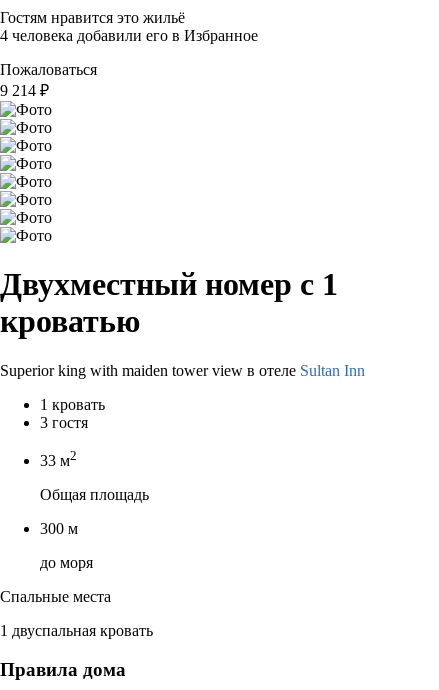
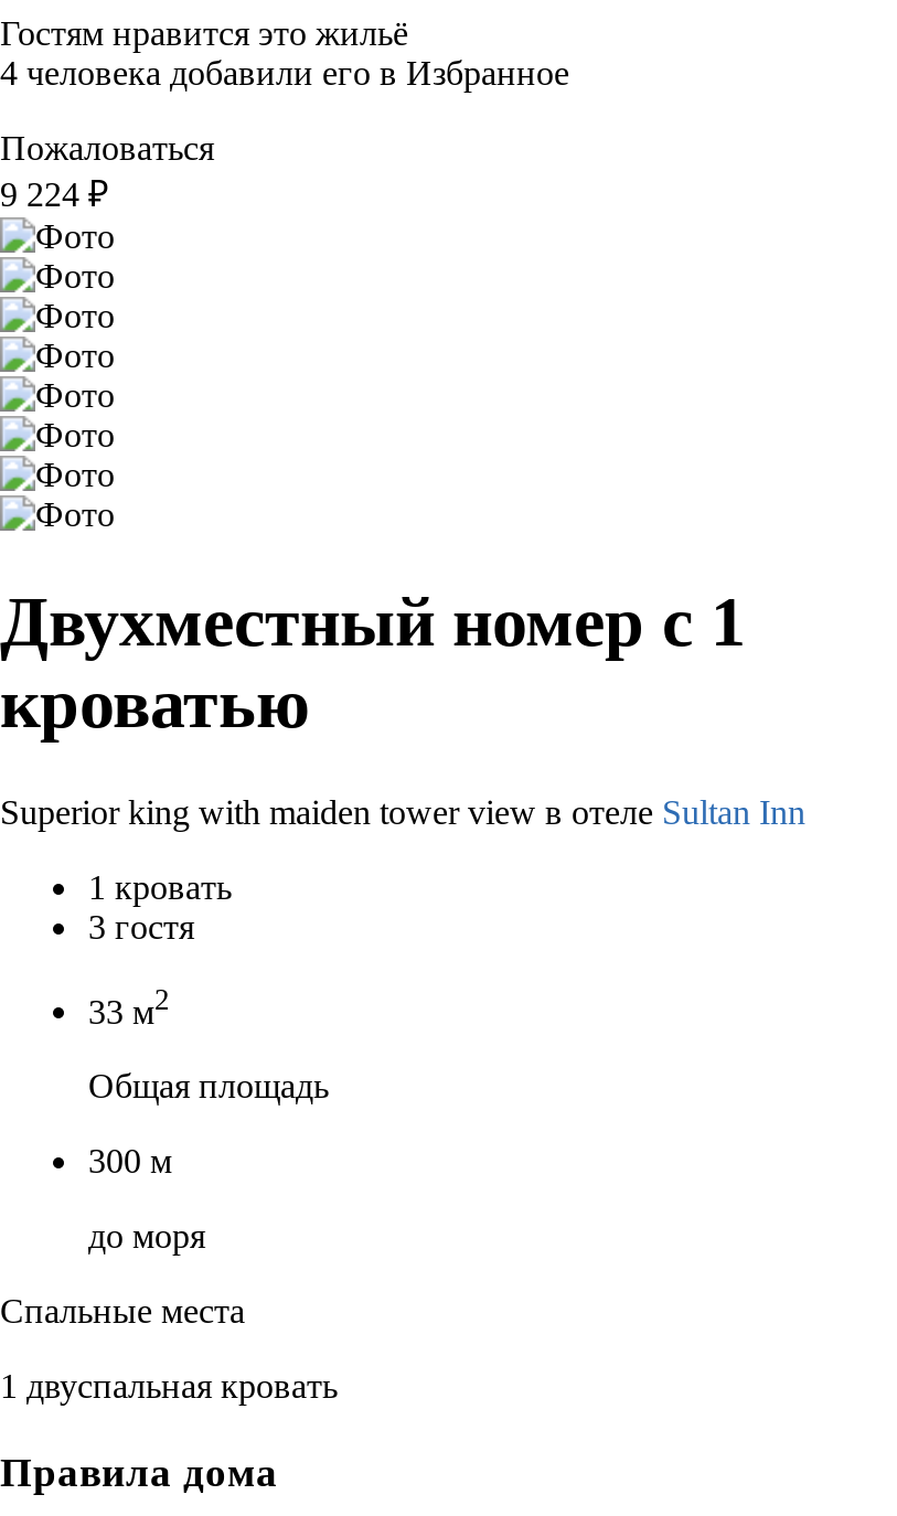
[0,82,49,99] 9 214 ₽ -> [0,175,108,213] 9 224 ₽

